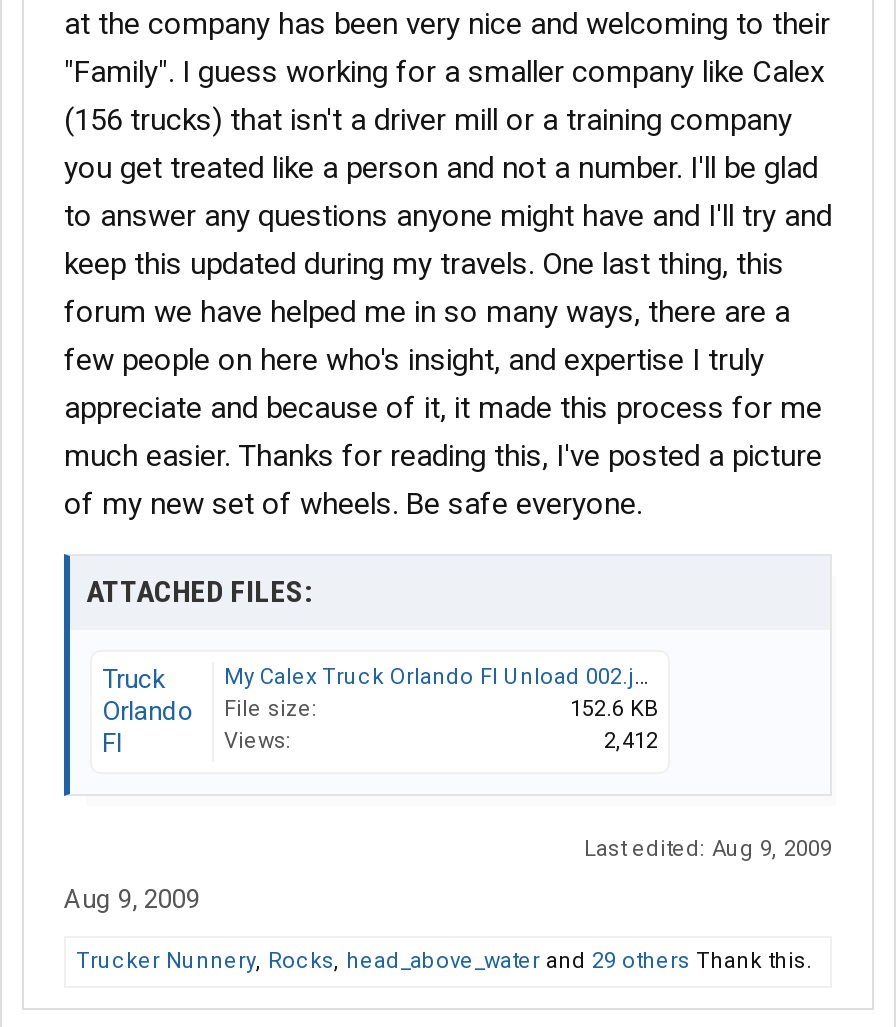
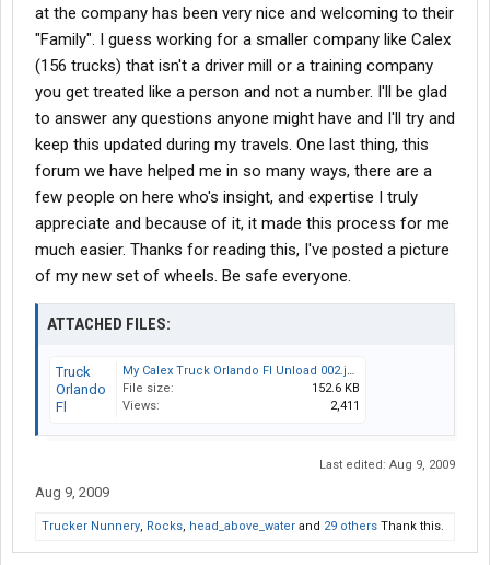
[604,728,658,754] 2,412 -> [330,399,360,413] 2,411

